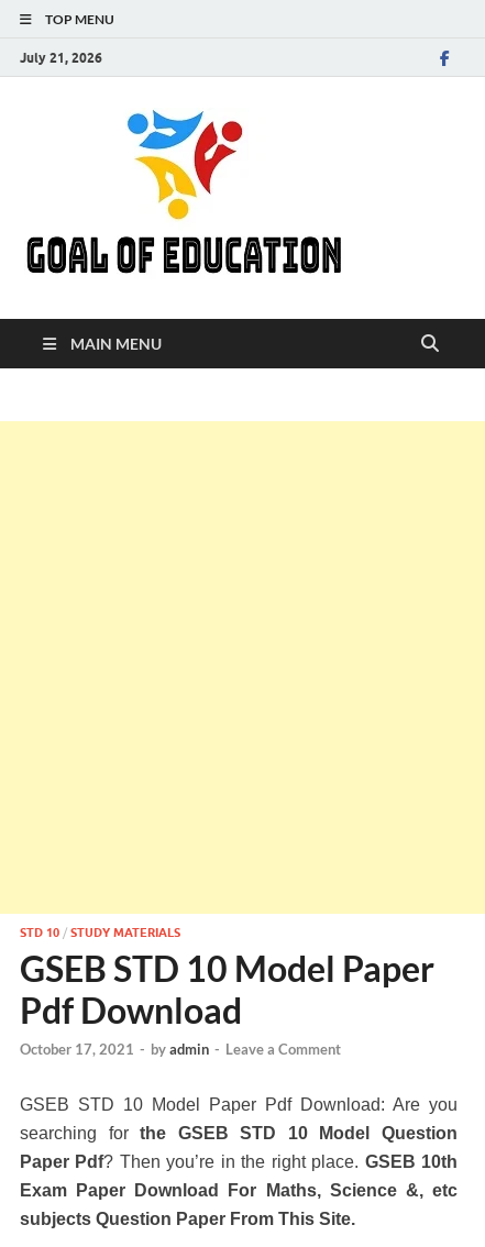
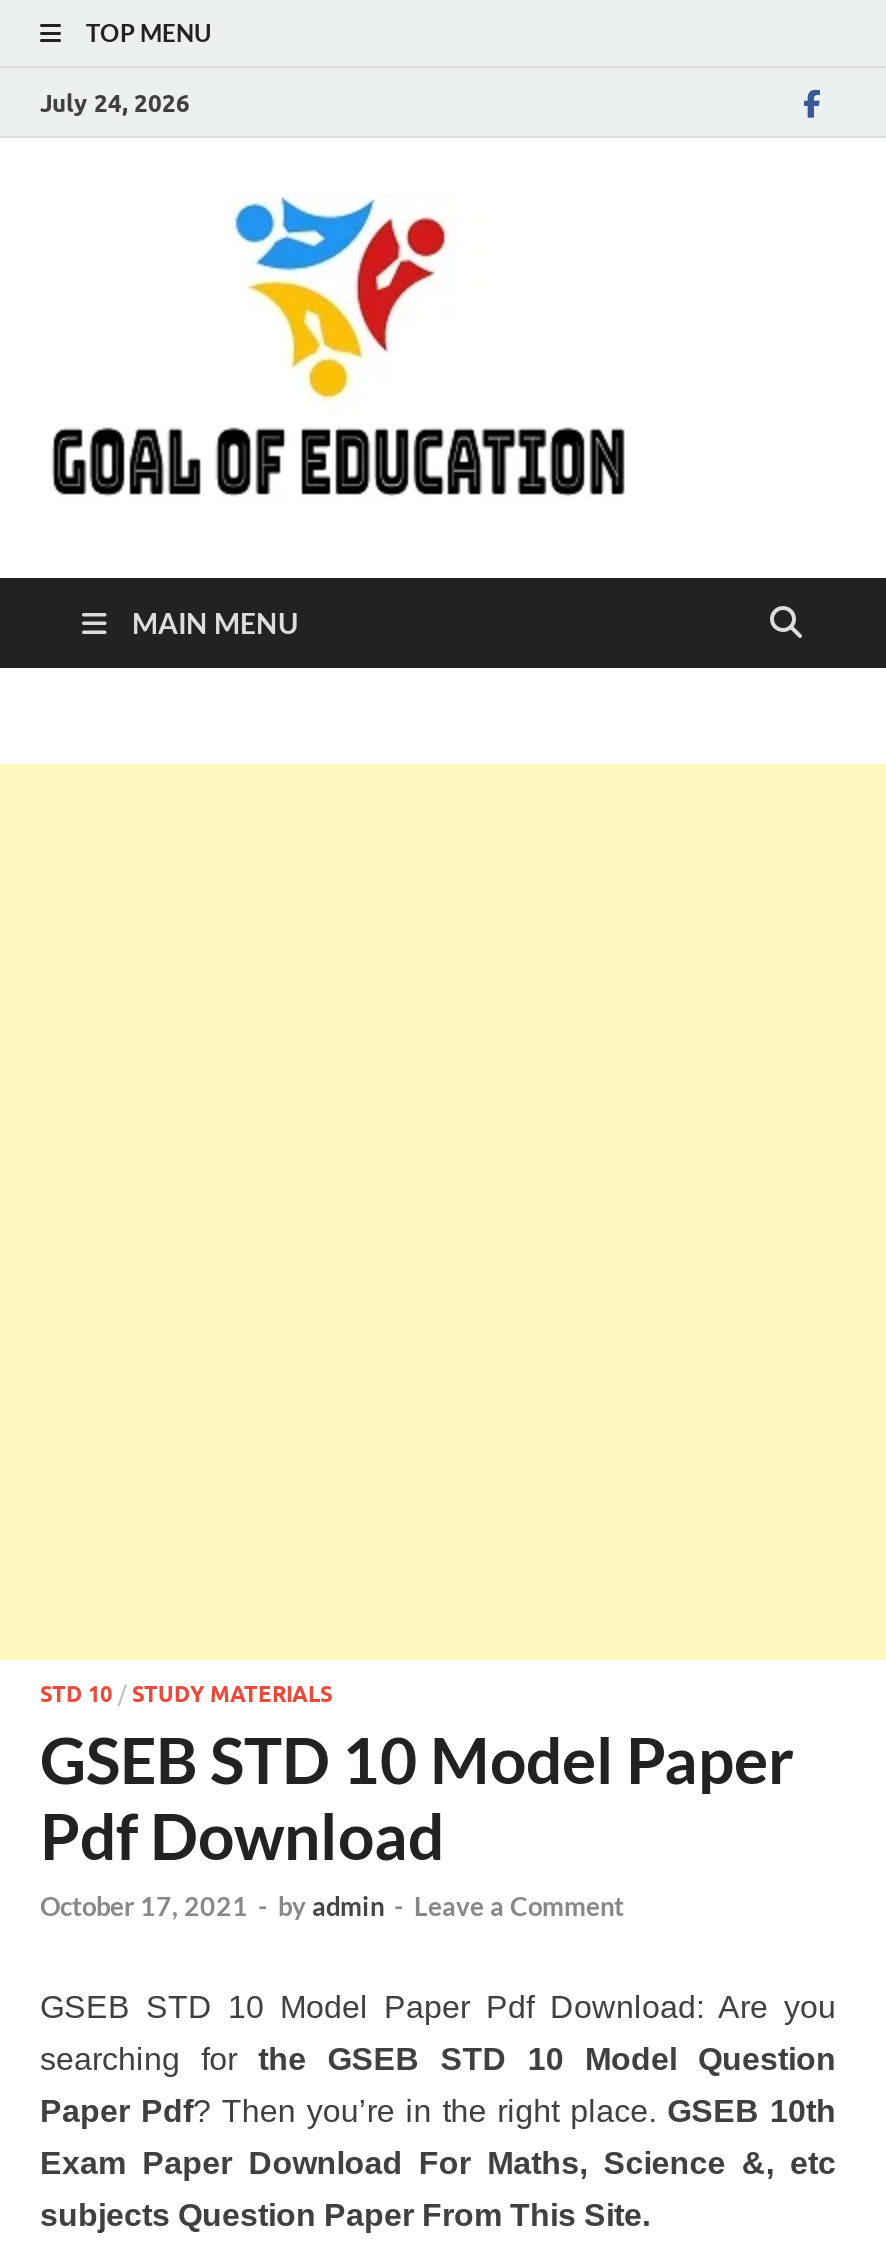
[20,49,102,65] July 21, 2026 -> [40,87,190,117] July 24, 2026

